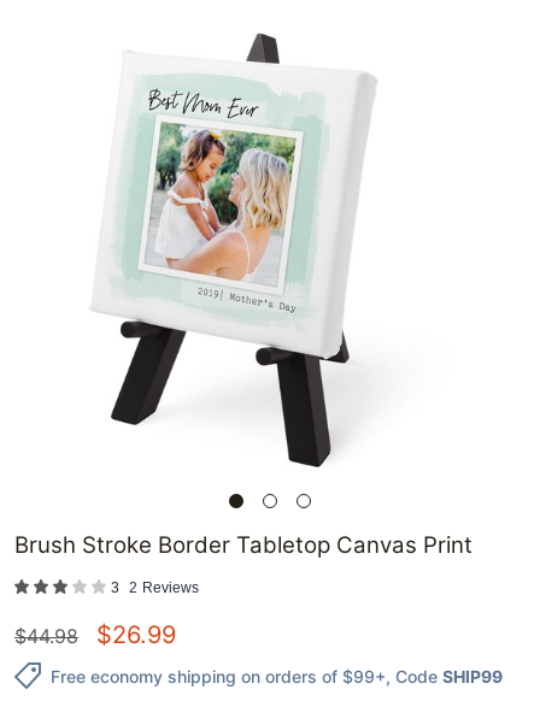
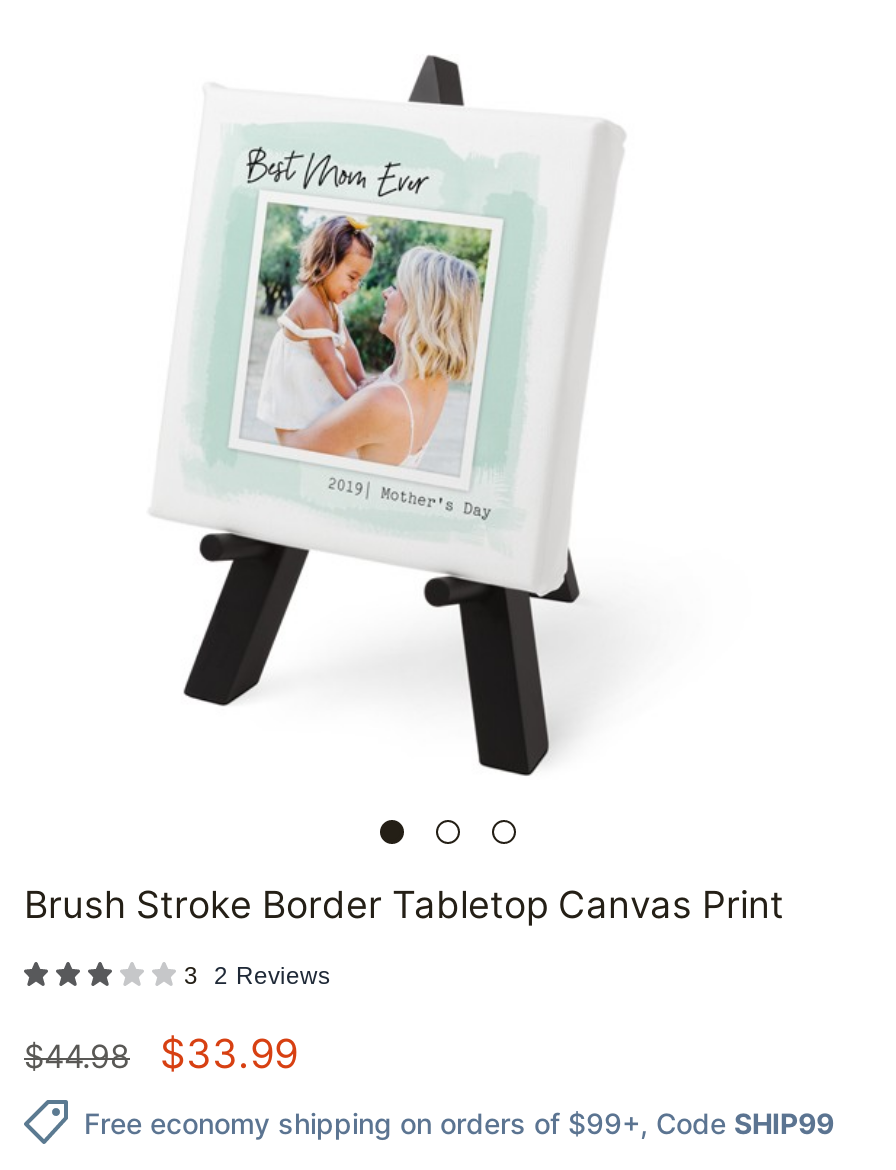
[14,621,176,650] $44.98 $26.99 -> [24,1031,298,1079] $44.98 $33.99

